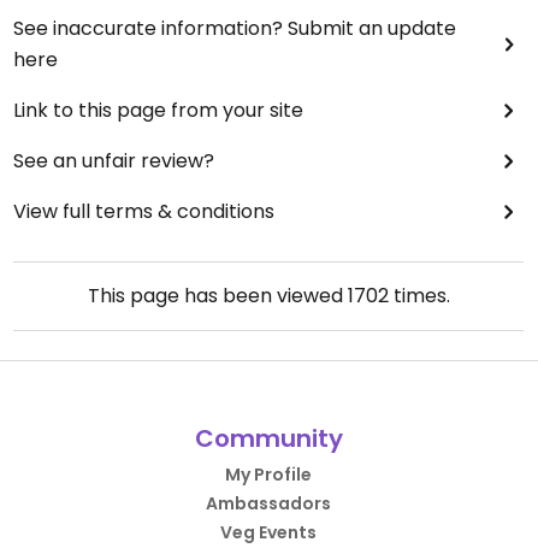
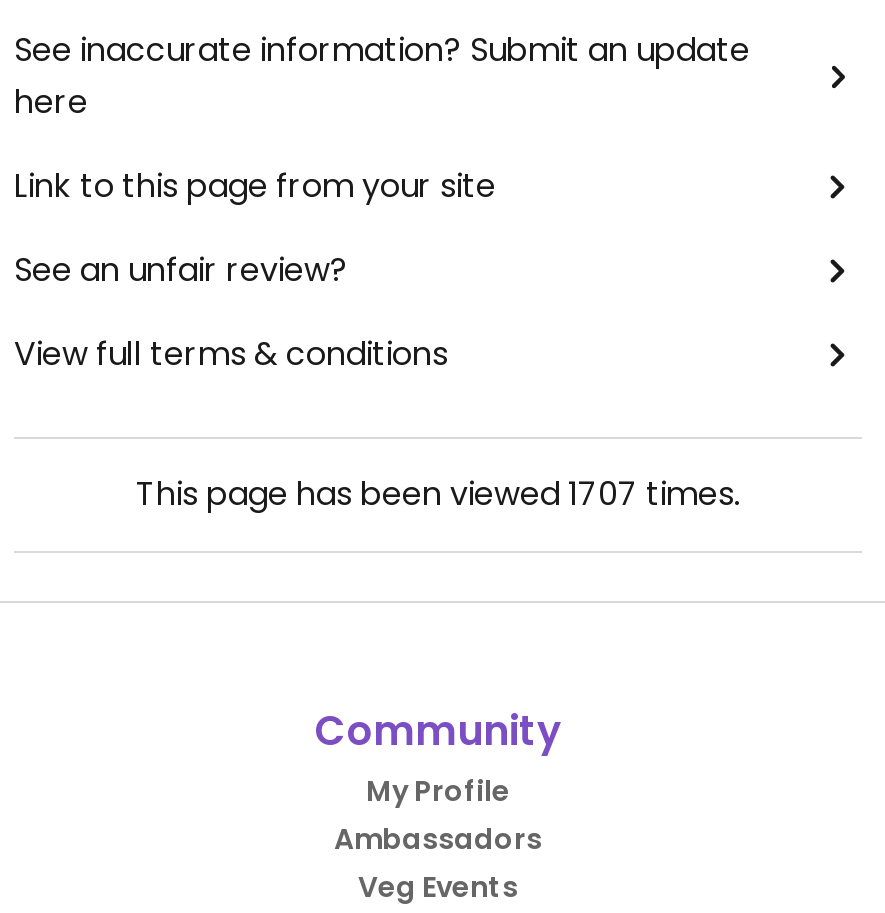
[87,282,450,310] This page has been viewed 1702 times. -> [136,471,740,517] This page has been viewed 1707 times.

